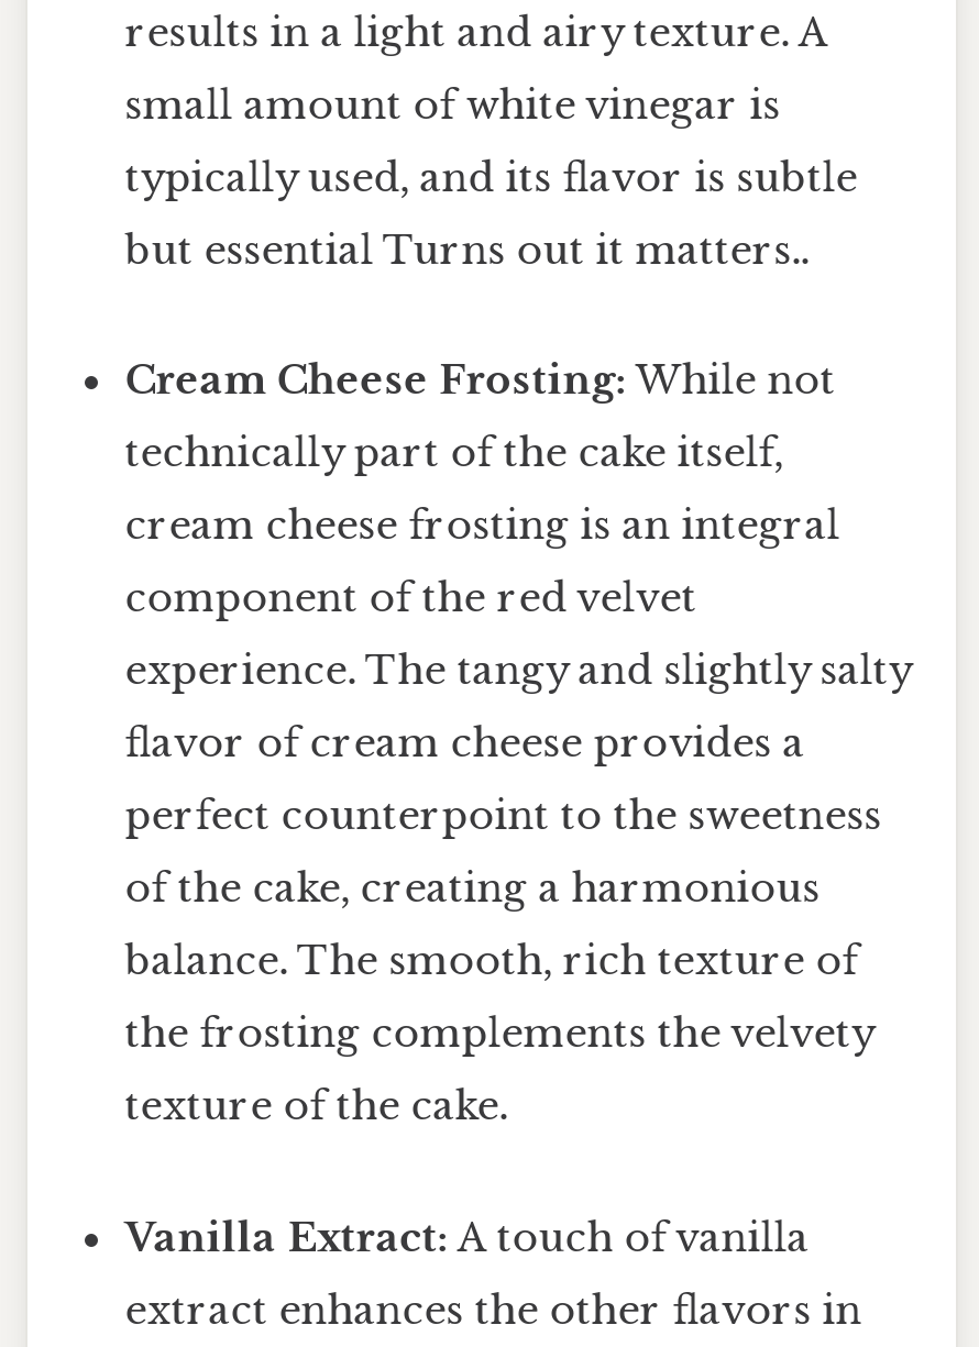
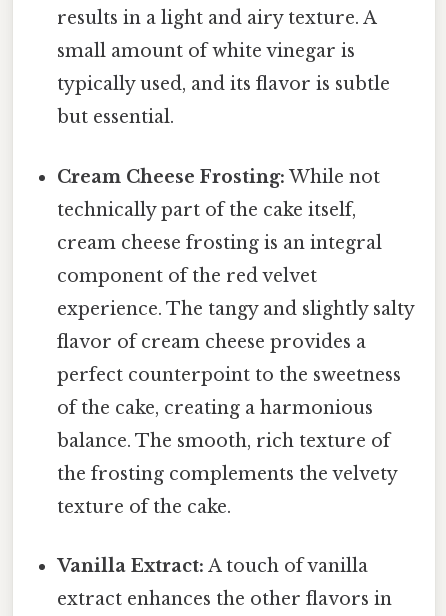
[125,227,809,276] but essential Turns out it matters.. -> [57,106,174,128] but essential.

